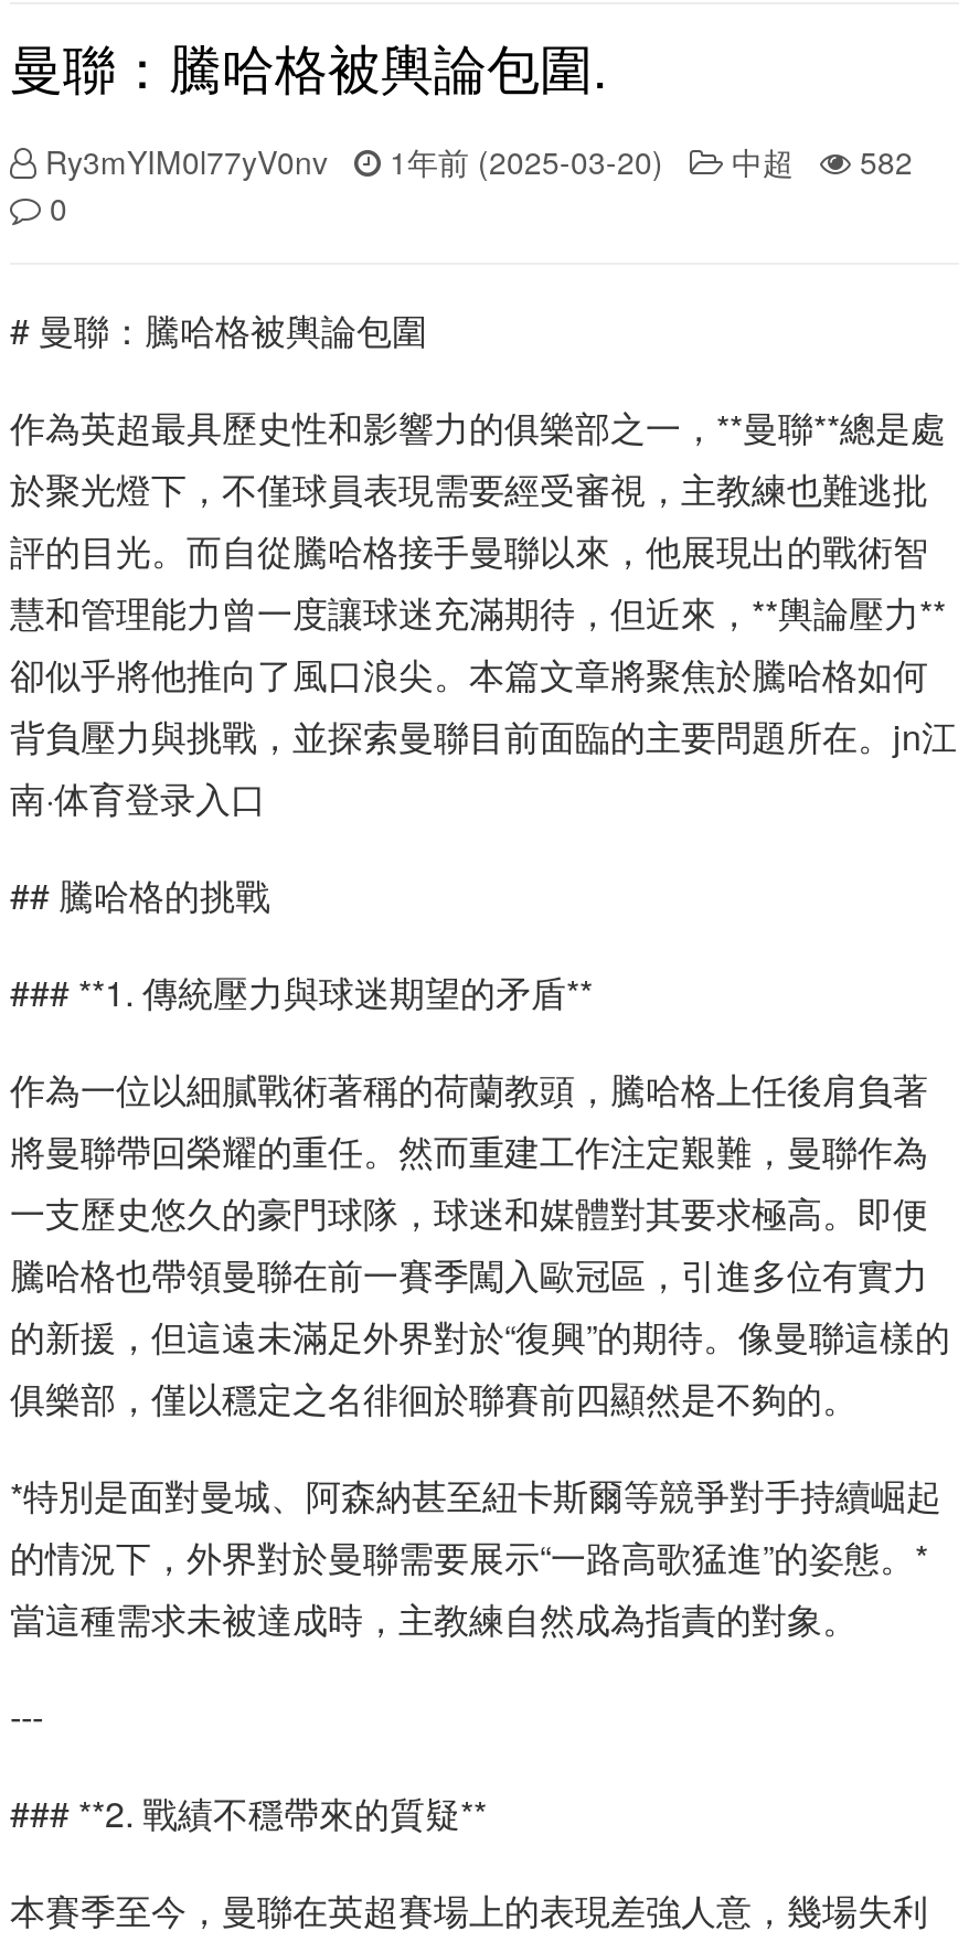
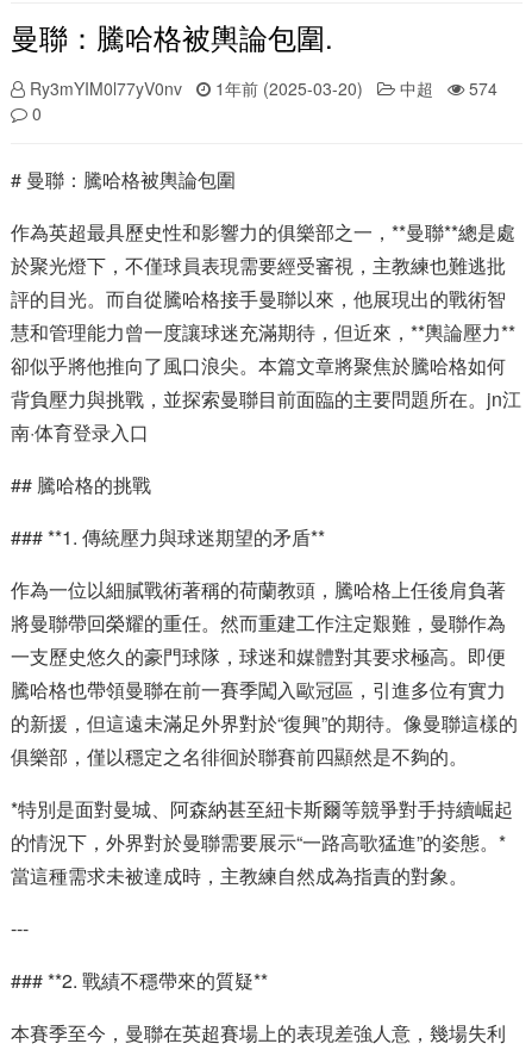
[45,139,913,183] Ry3mYIM0l77yV0nv 1年前 (2025-03-20) 中超 582 -> [30,76,497,100] Ry3mYIM0l77yV0nv 1年前 (2025-03-20) 中超 574

